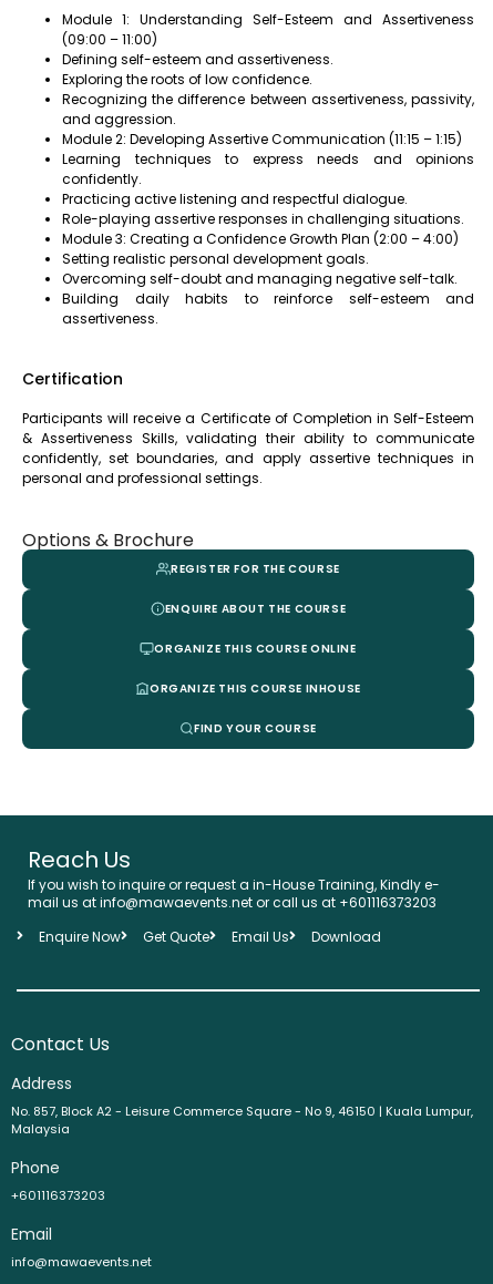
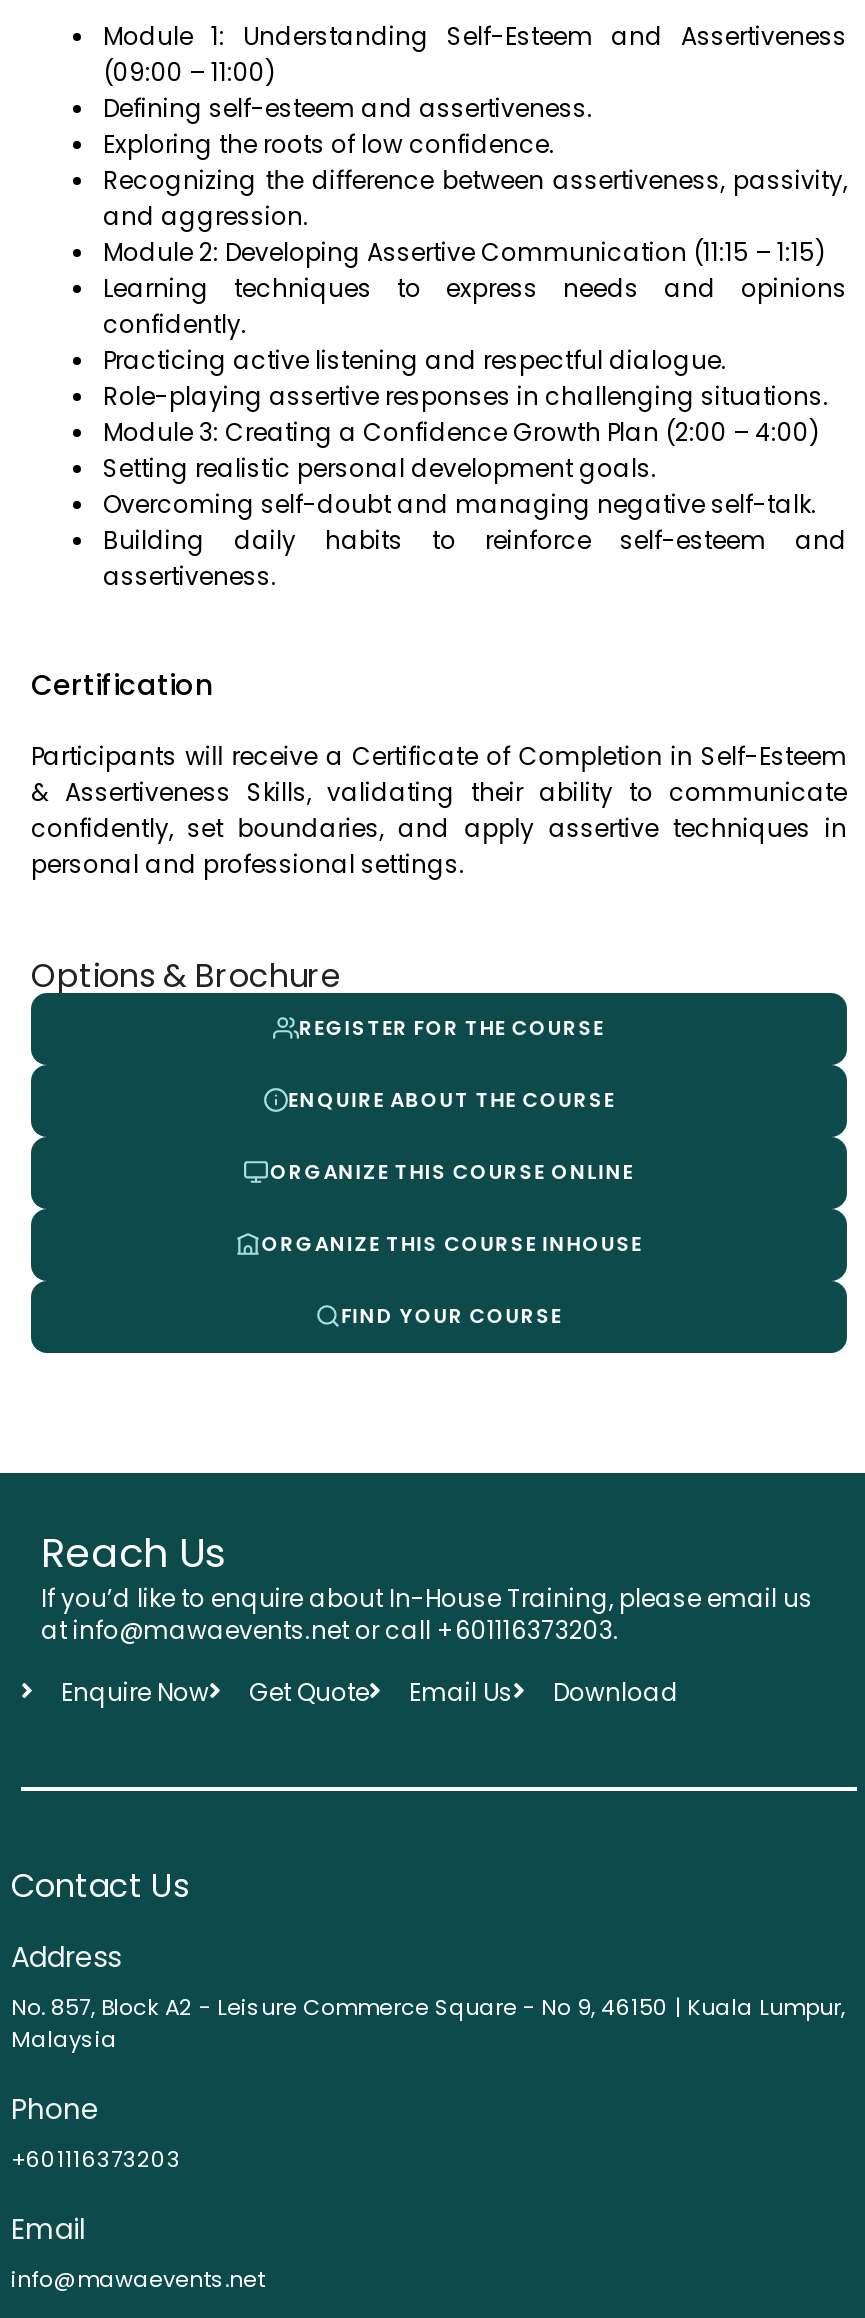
[28,875,440,912] If you wish to inquire or request a in-House Training, Kindly e- | mail us at info@mawaevents.net or call us at +601116373203 -> [41,1581,813,1647] If you’d like to enquire about In-House Training, please email us | at info@mawaevents.net or call +601116373203.

